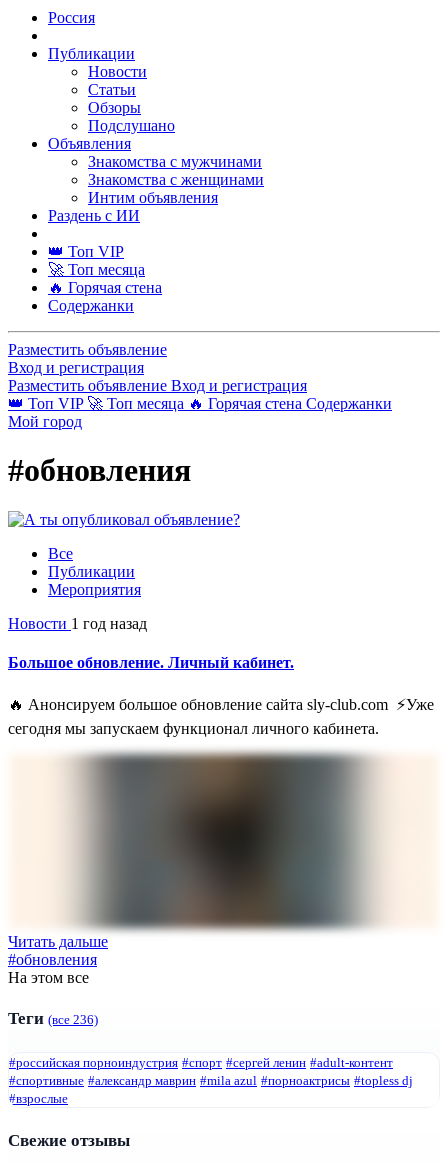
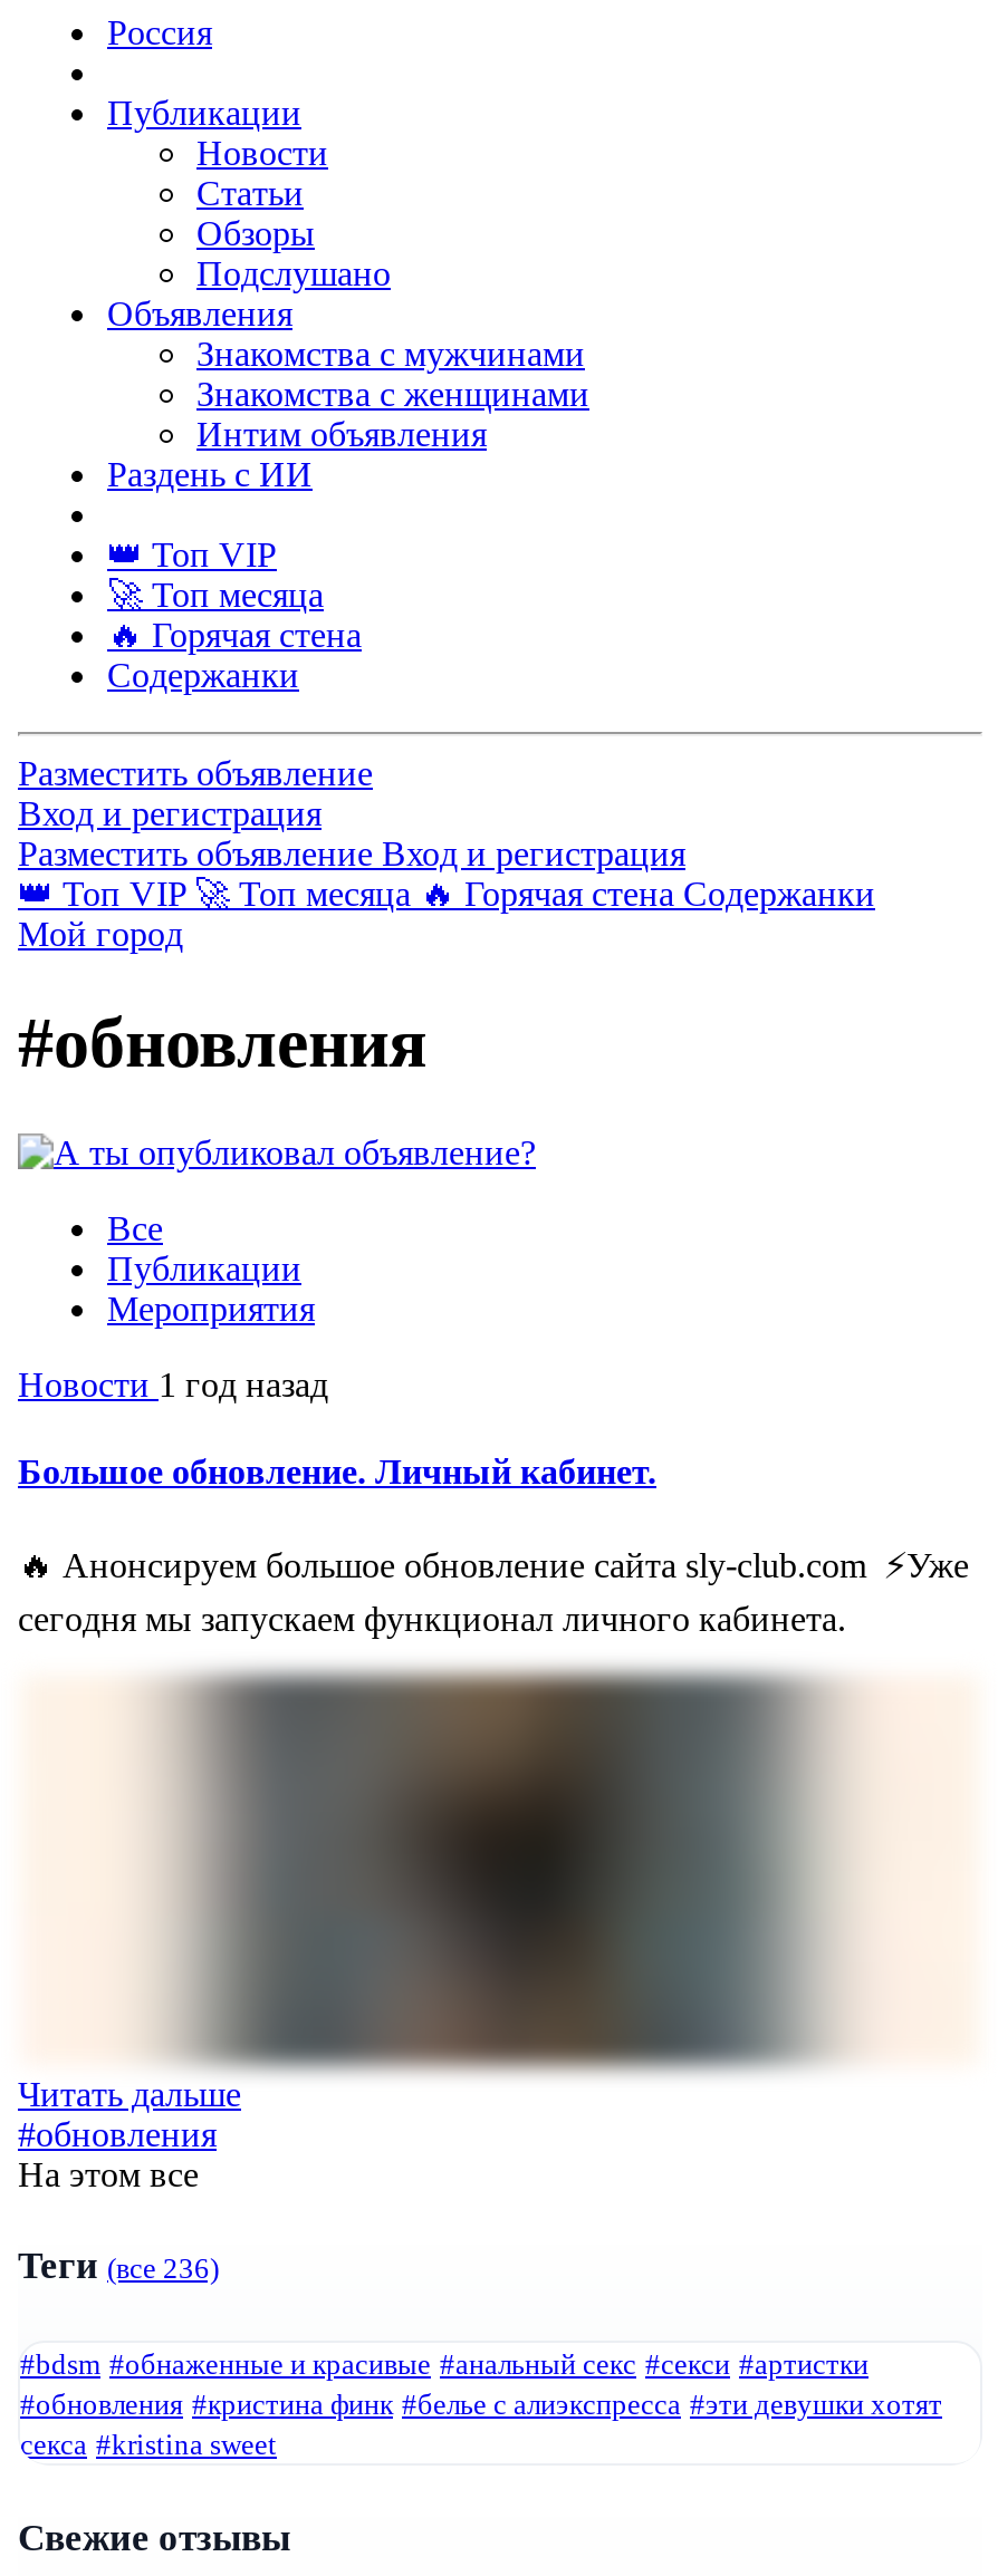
[9,1055,413,1106] #российская порноиндустрия #спорт #сергей ленин #adult-контент | #спортивные #александр маврин #mila azul #порноактрисы #topless dj | #взрослые -> [20,2347,942,2461] #bdsm #обнаженные и красивые #анальный секс #секси #артистки | #обновления #кристина финк #белье с алиэкспресса #эти девушки хотят | секса #kristina sweet

